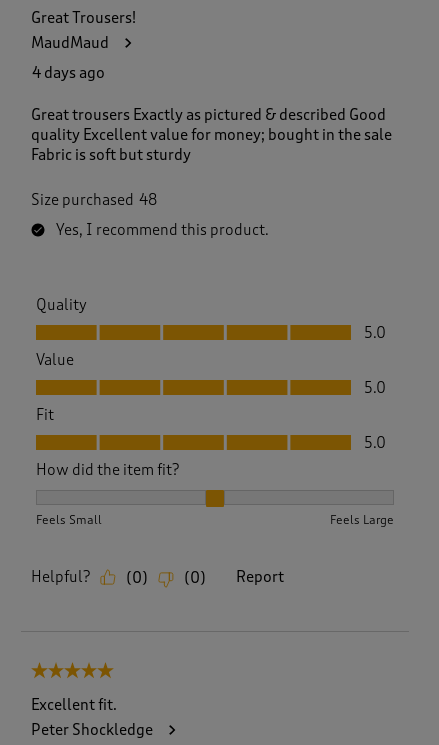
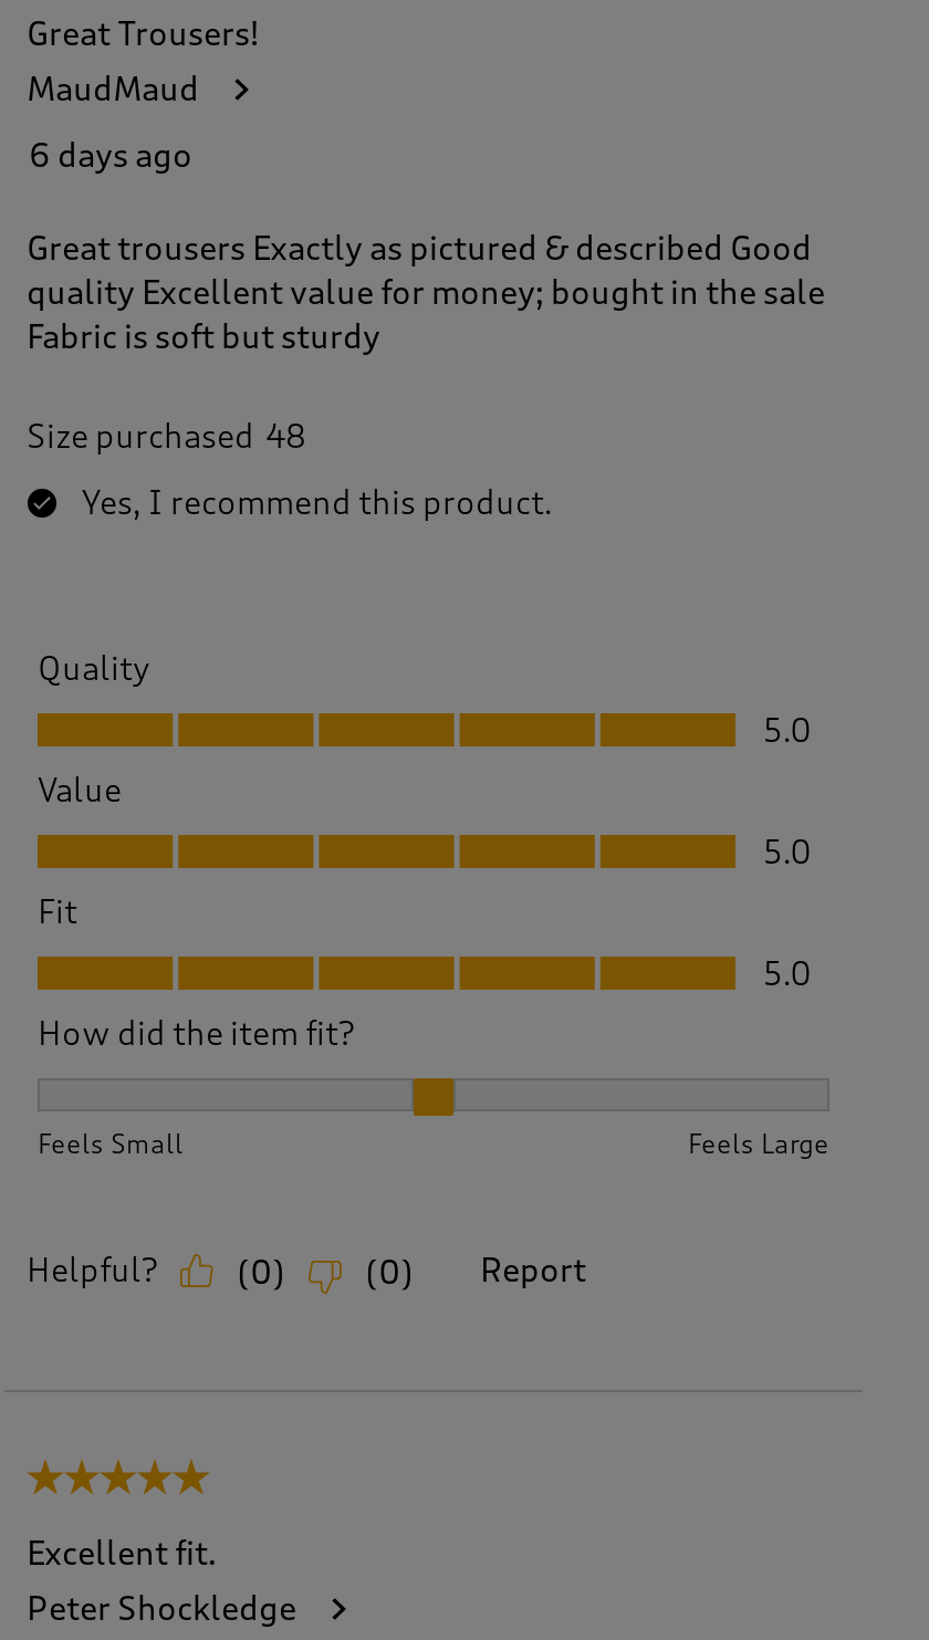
[32,64,105,82] 4 days ago -> [29,136,192,176] 6 days ago

